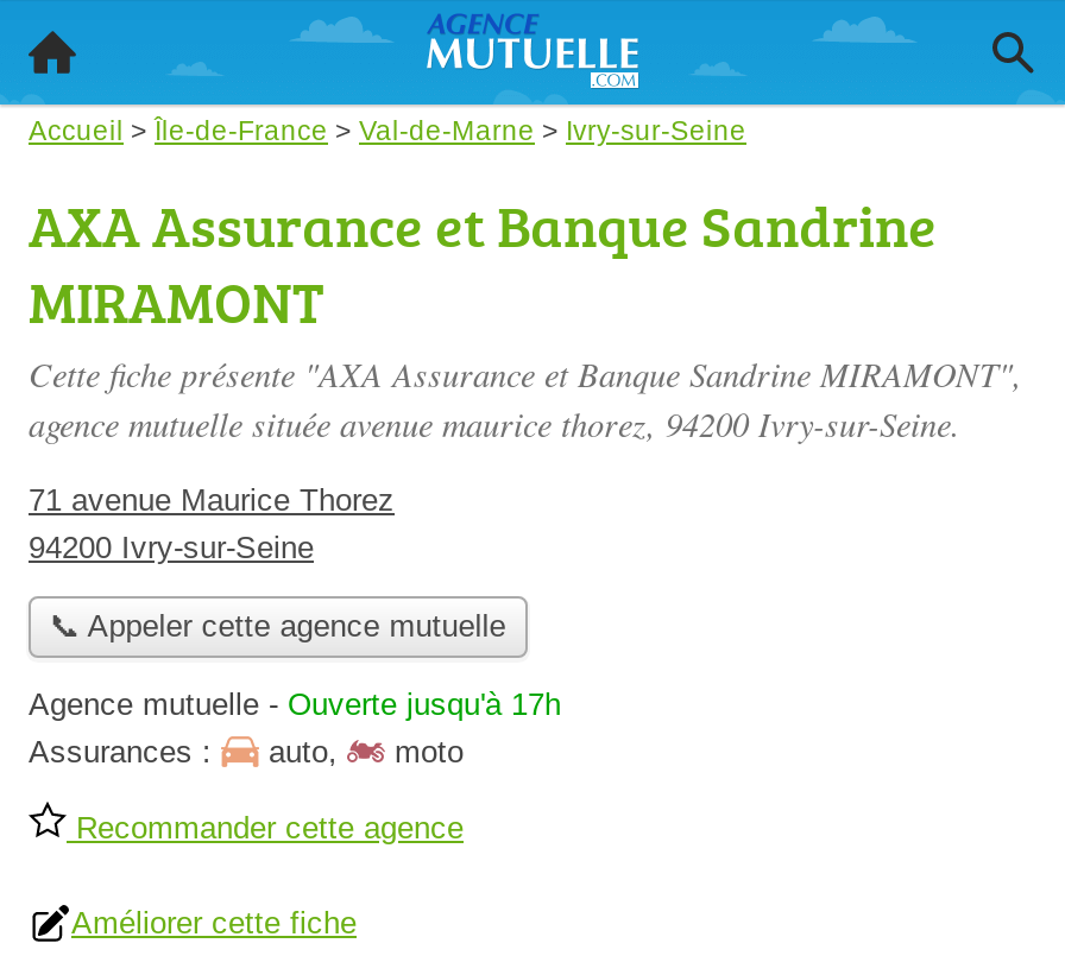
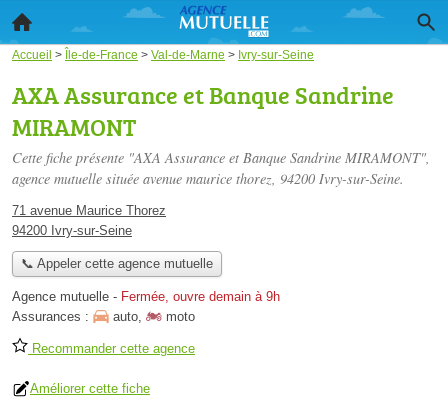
[29,687,561,723] Agence mutuelle - Ouverte jusqu'à 17h -> [12,289,280,304] Agence mutuelle - Fermée, ouvre demain à 9h

